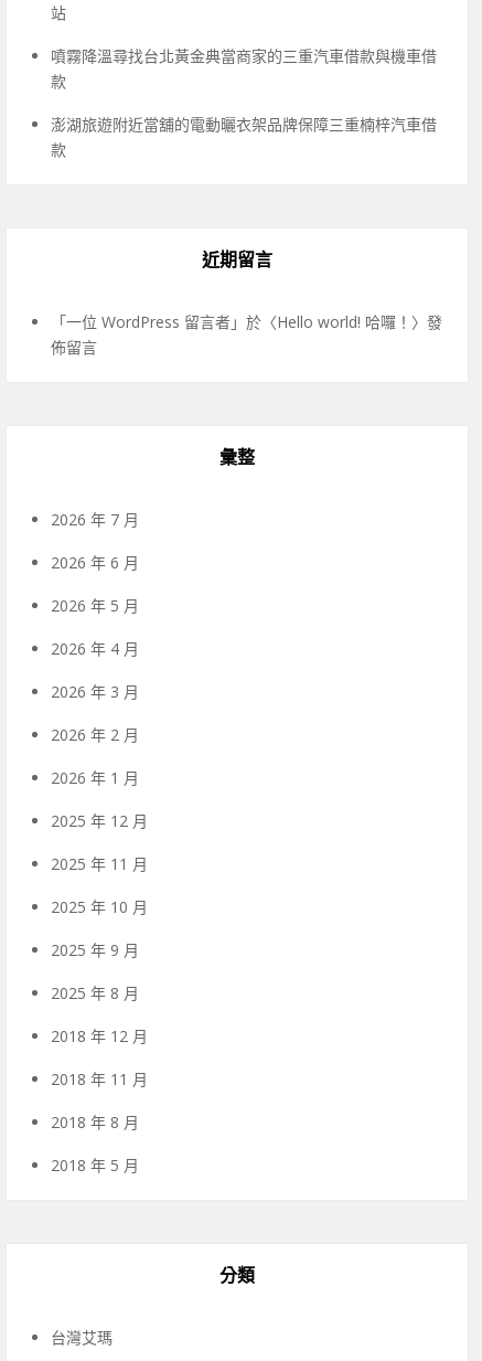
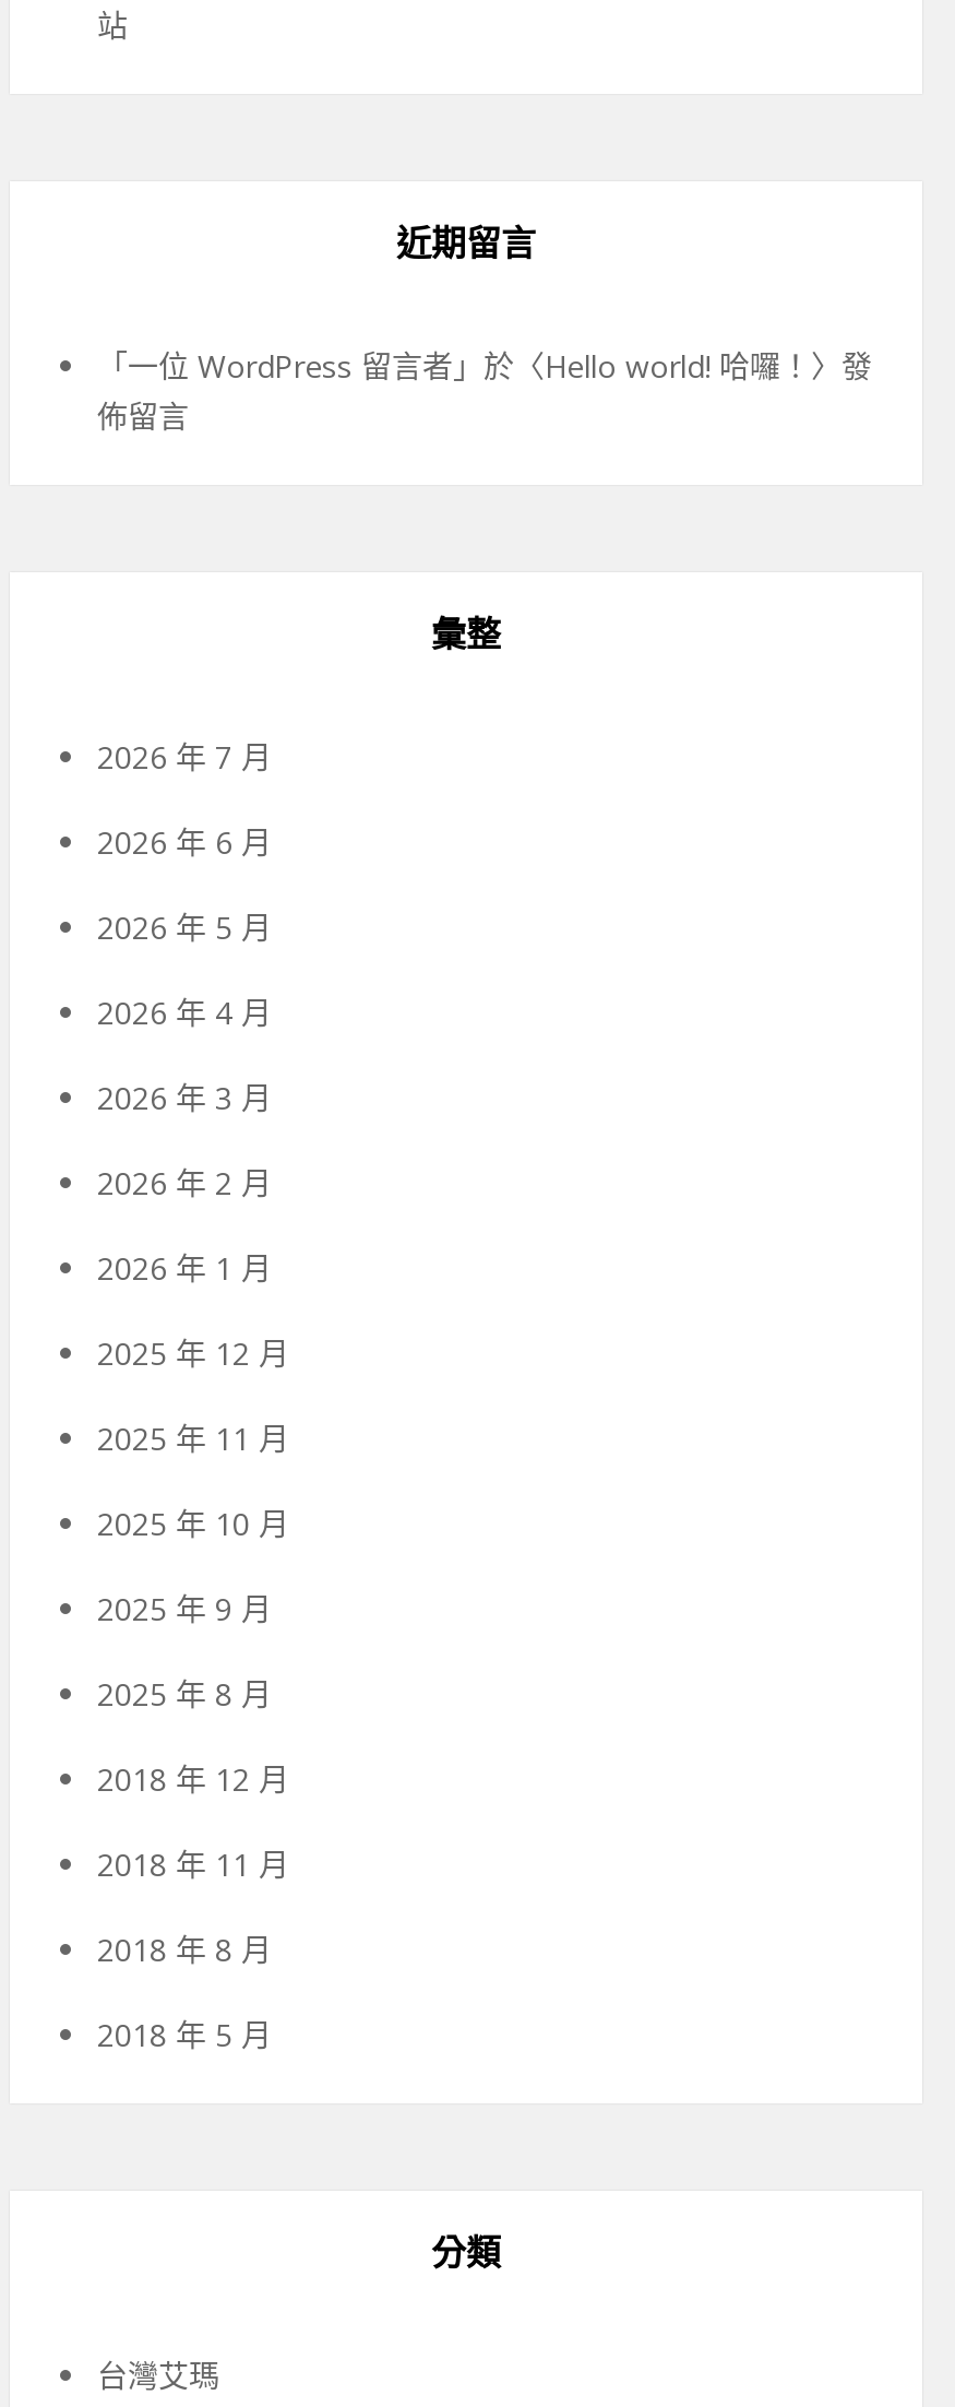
[51,45,437,160] 噴霧降溫尋找台北黃金典當商家的三重汽車借款與機車借 | 款 | 澎湖旅遊附近當舖的電動曬衣架品牌保障三重楠梓汽車借 | 款 -> none

